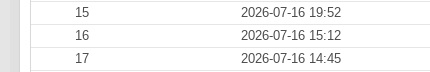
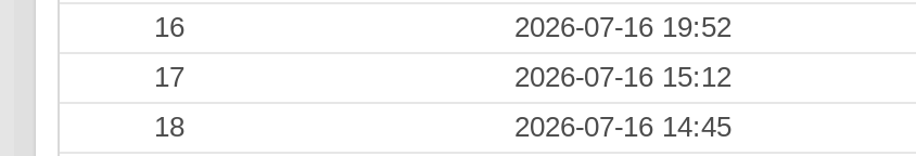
[74,5,88,20] 15 -> [154,11,185,43] 16
[74,28,88,43] 16 -> [154,61,185,93] 17
[74,51,88,66] 17 -> [154,110,185,143] 18

